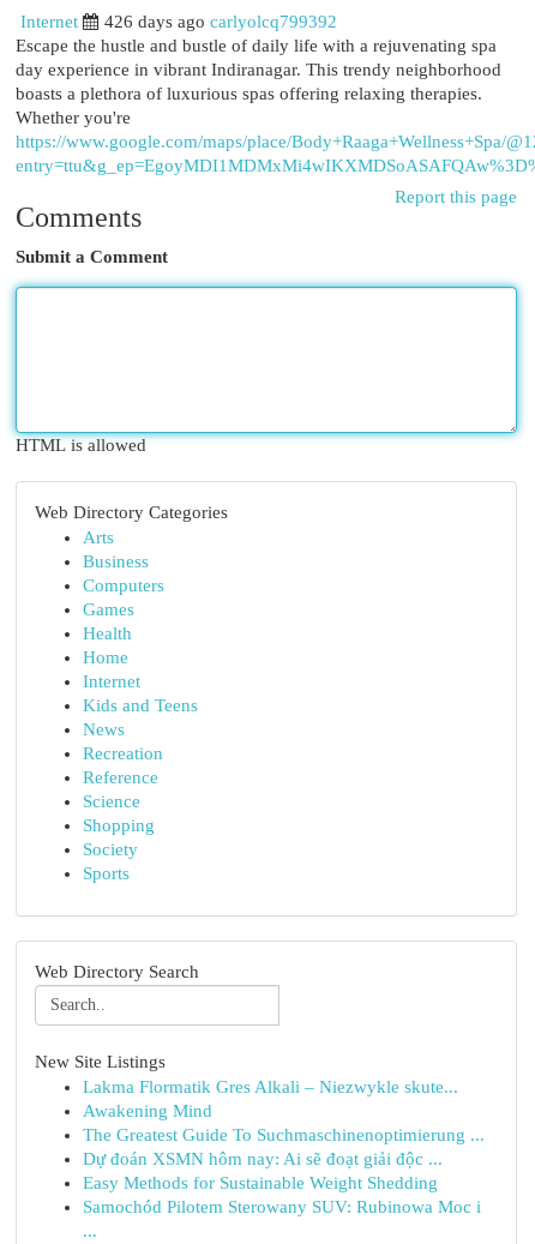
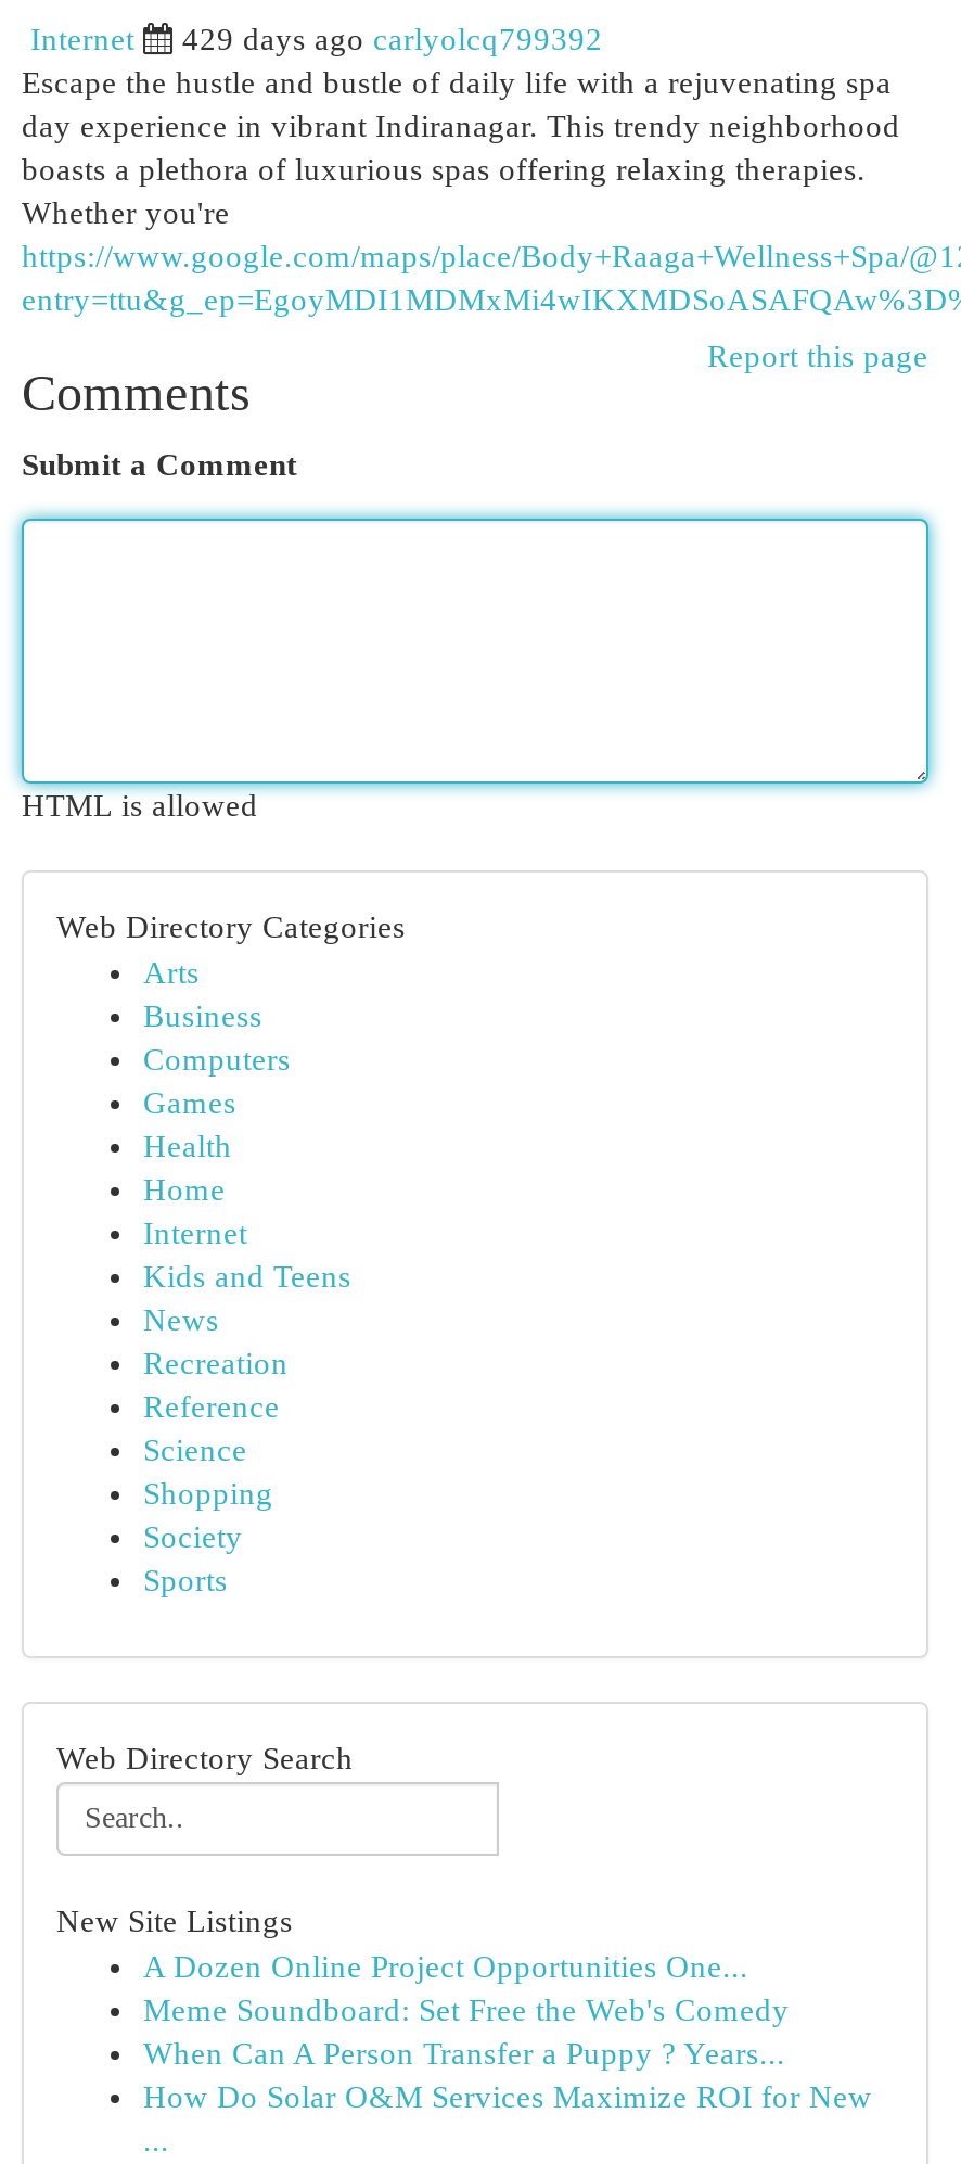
[104,12,337,31] 426 days ago carlyolcq799392 -> [182,22,603,56] 429 days ago carlyolcq799392
[83,1077,485,1216] Lakma Flormatik Gres Alkali – Niezwykle skute... | Awakening Mind | The Greatest Guide To Suchmaschinenoptimierung ... | Dự đoán XSMN hôm nay: Ai sẽ đoạt giải độc ... | Easy Methods for Sustainable Weight Shedding | Samochód Pilotem Sterowany SUV: Rubinowa Moc i -> [143,1949,872,2114] A Dozen Online Project Opportunities One... | Meme Soundboard: Set Free the Web's Comedy | When Can A Person Transfer a Puppy ? Years... | How Do Solar O&M Services Maximize ROI for New

